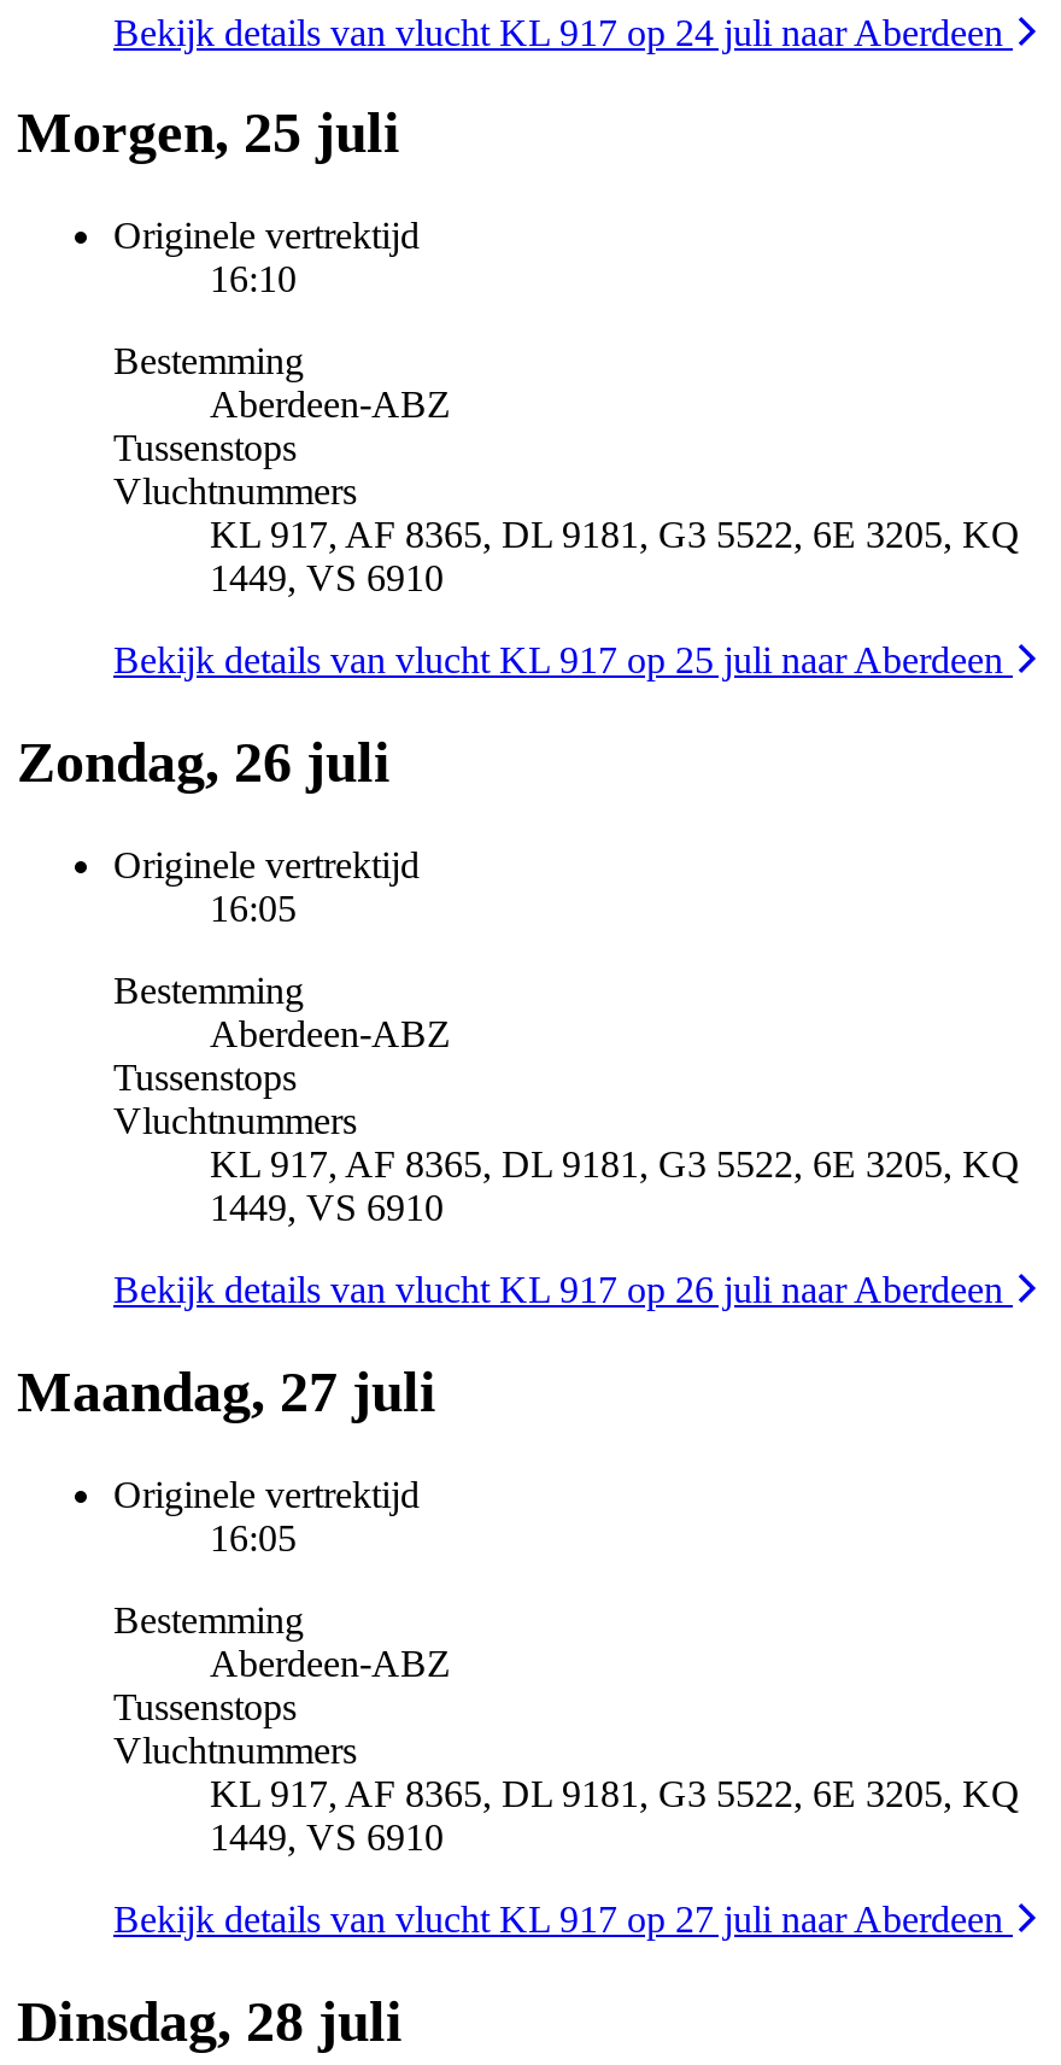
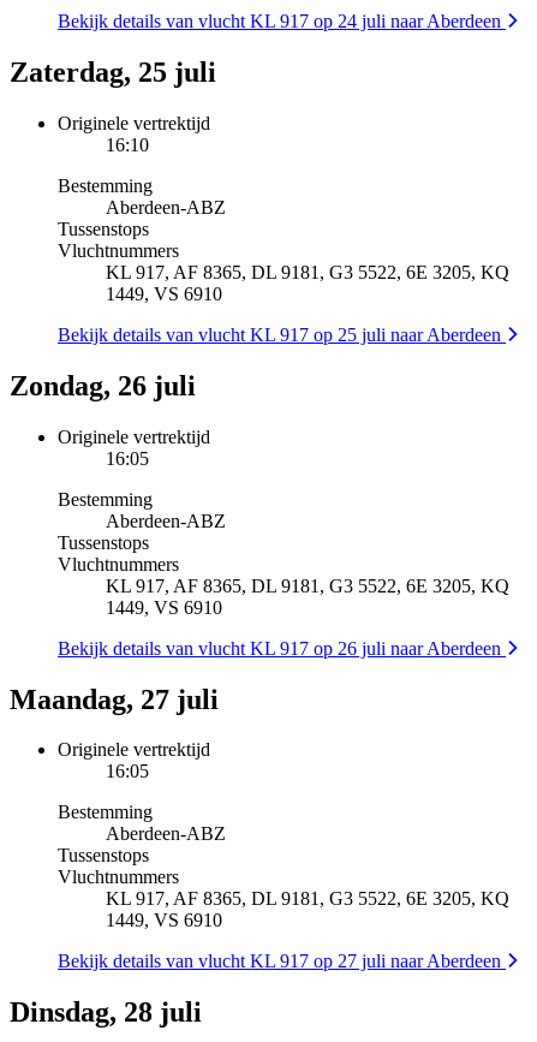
[17,102,400,165] Morgen, 25 juli -> [10,56,216,88] Zaterdag, 25 juli

